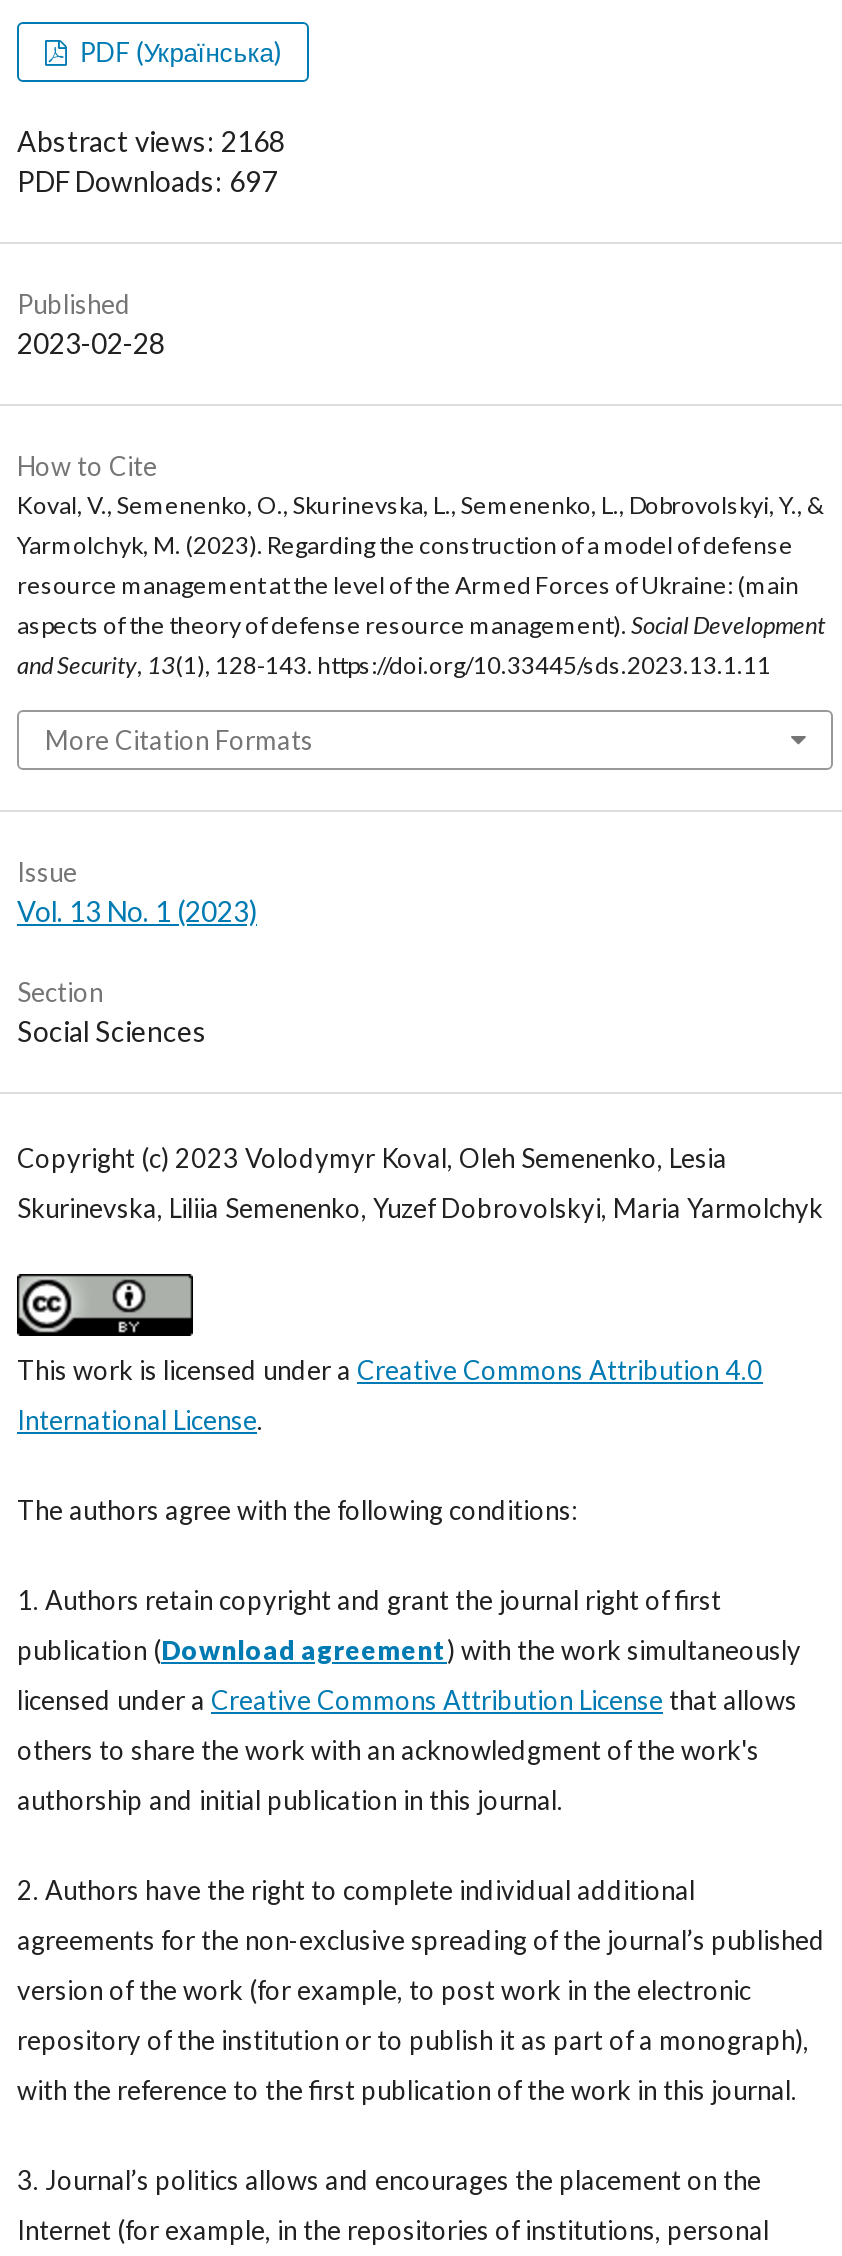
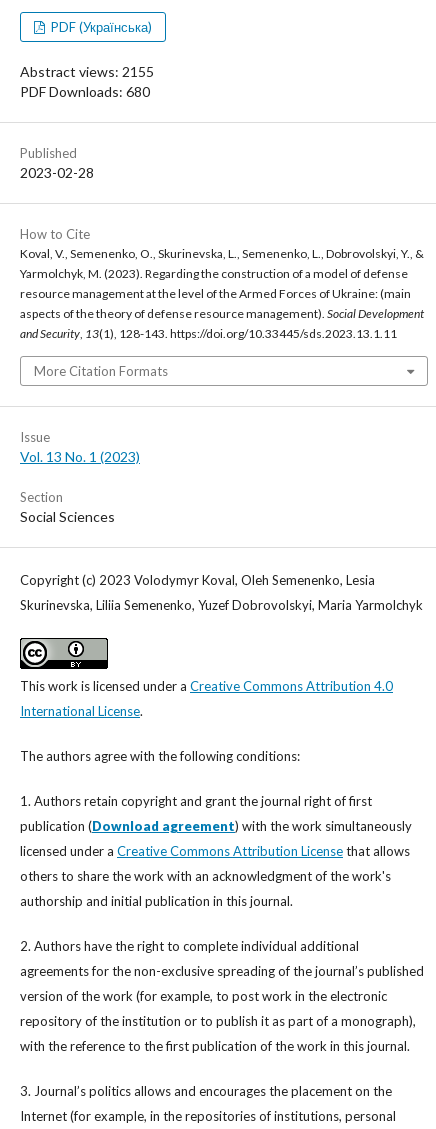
[17,124,285,158] Abstract views: 2168 -> [20,63,154,80] Abstract views: 2155
[17,164,277,198] PDF Downloads: 697 -> [20,83,150,100] PDF Downloads: 680

